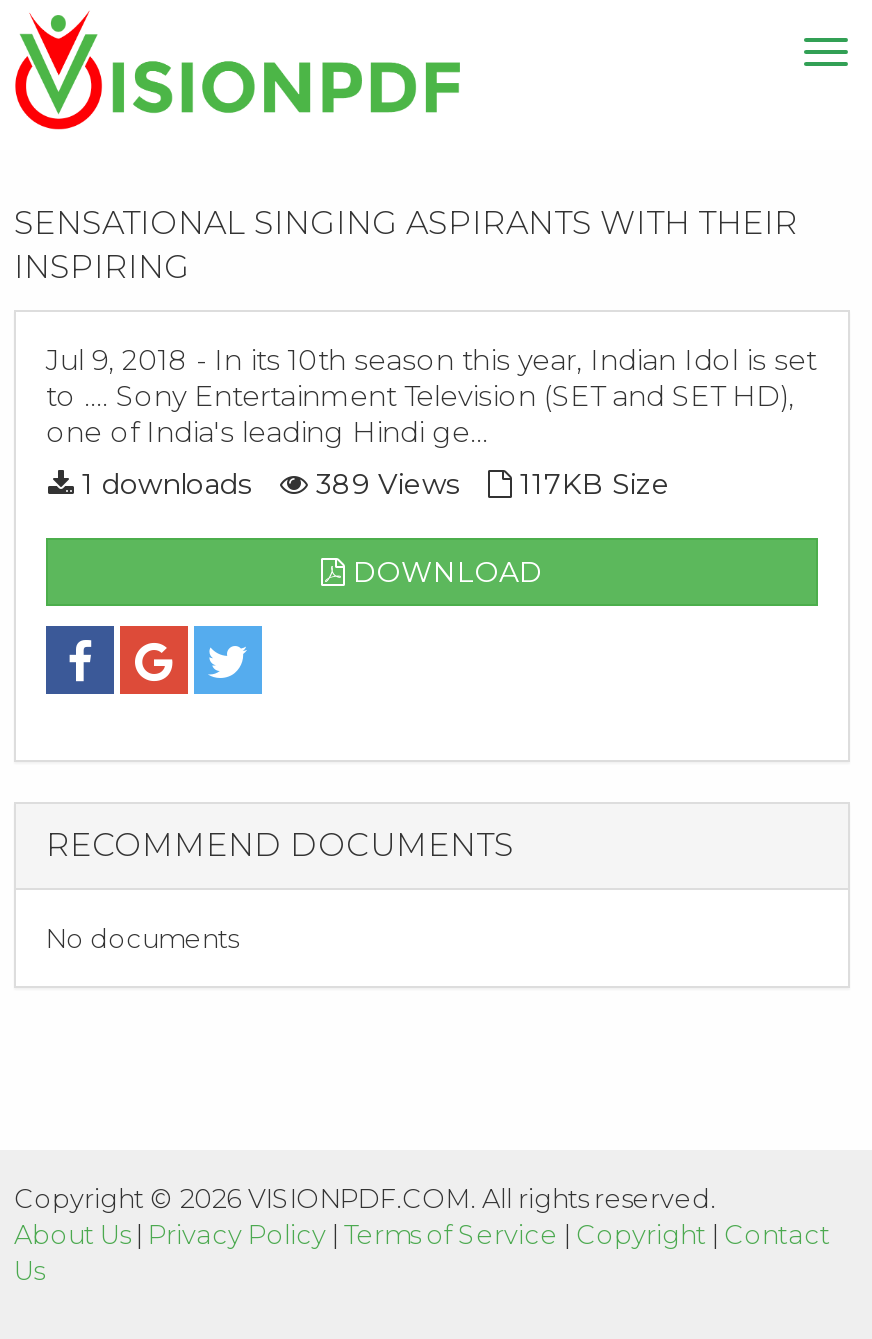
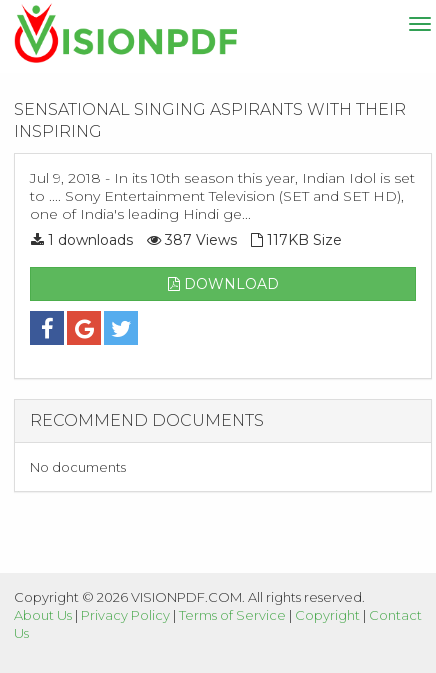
[74,467,670,503] 1 downloads 389 Views 117KB Size -> [44,231,342,249] 1 downloads 387 Views 117KB Size

